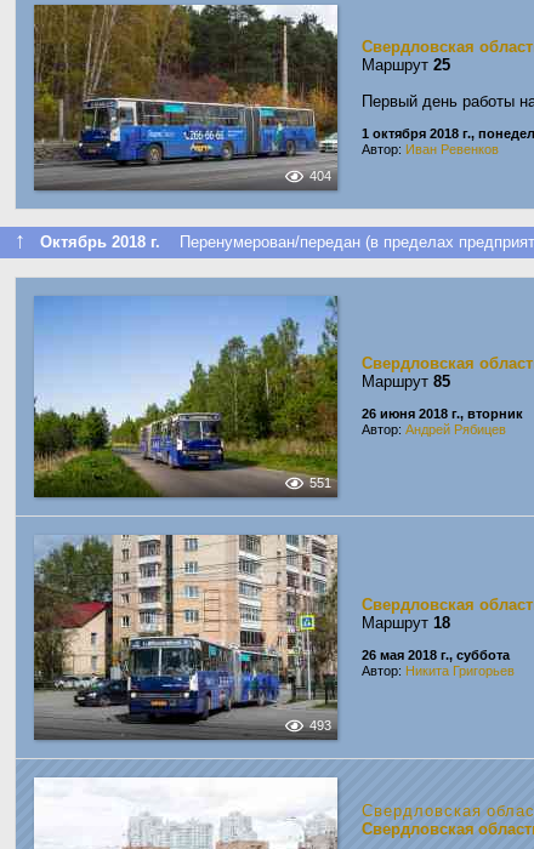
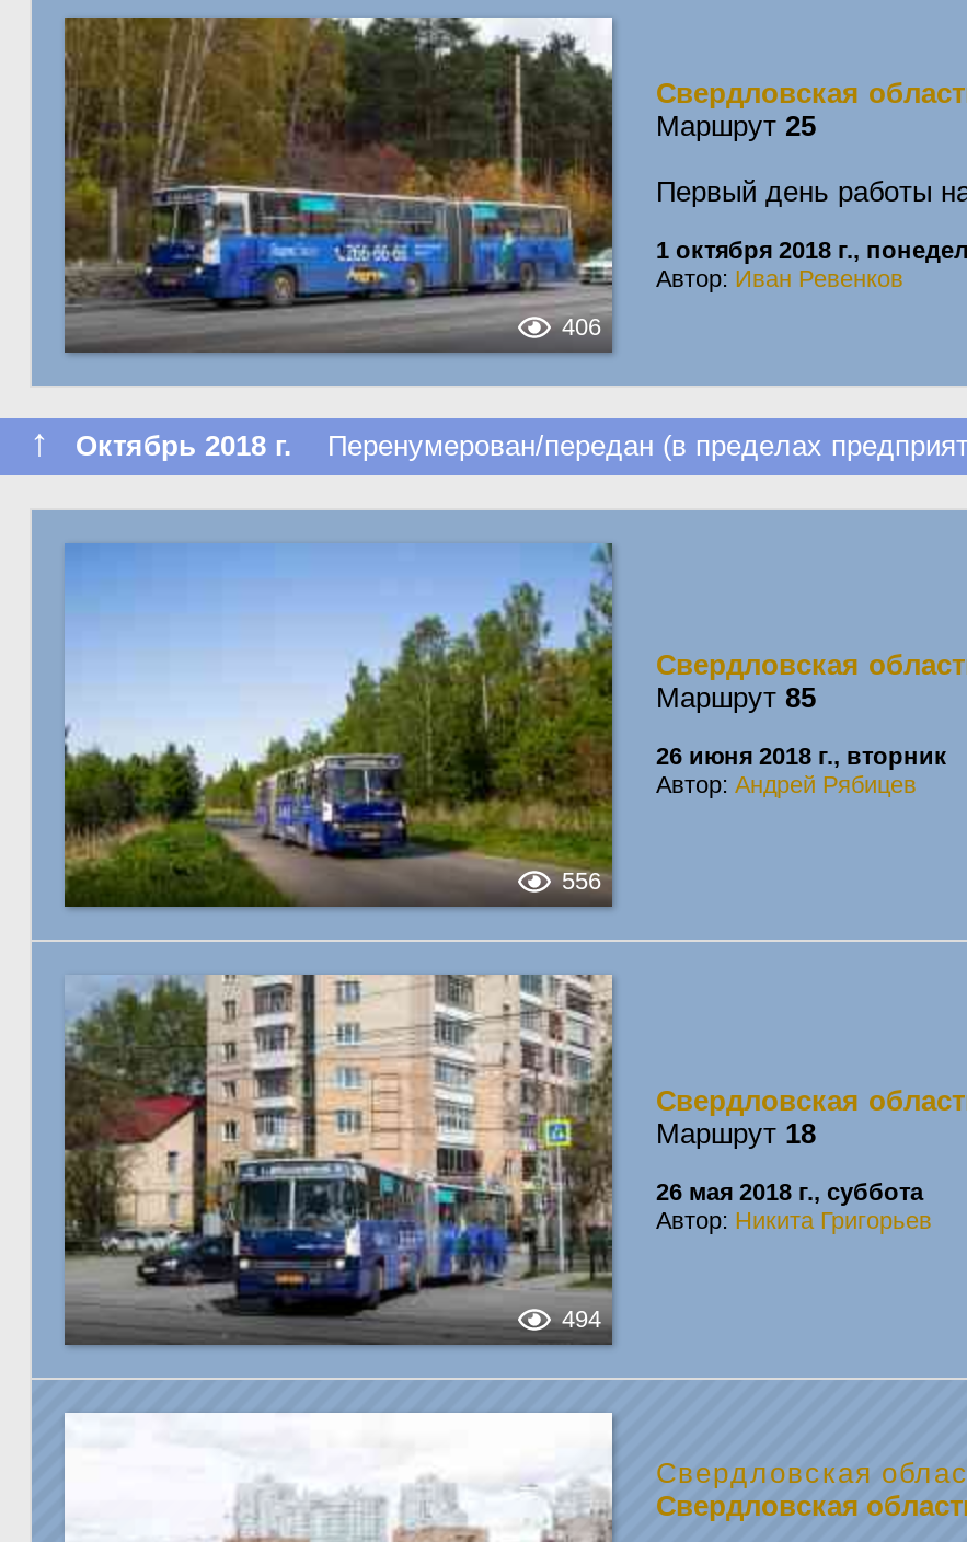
[309,169,331,183] 404 -> [562,313,601,340] 406
[309,475,331,490] 551 -> [562,867,601,894] 556
[309,718,331,733] 493 -> [562,1305,601,1332] 494

